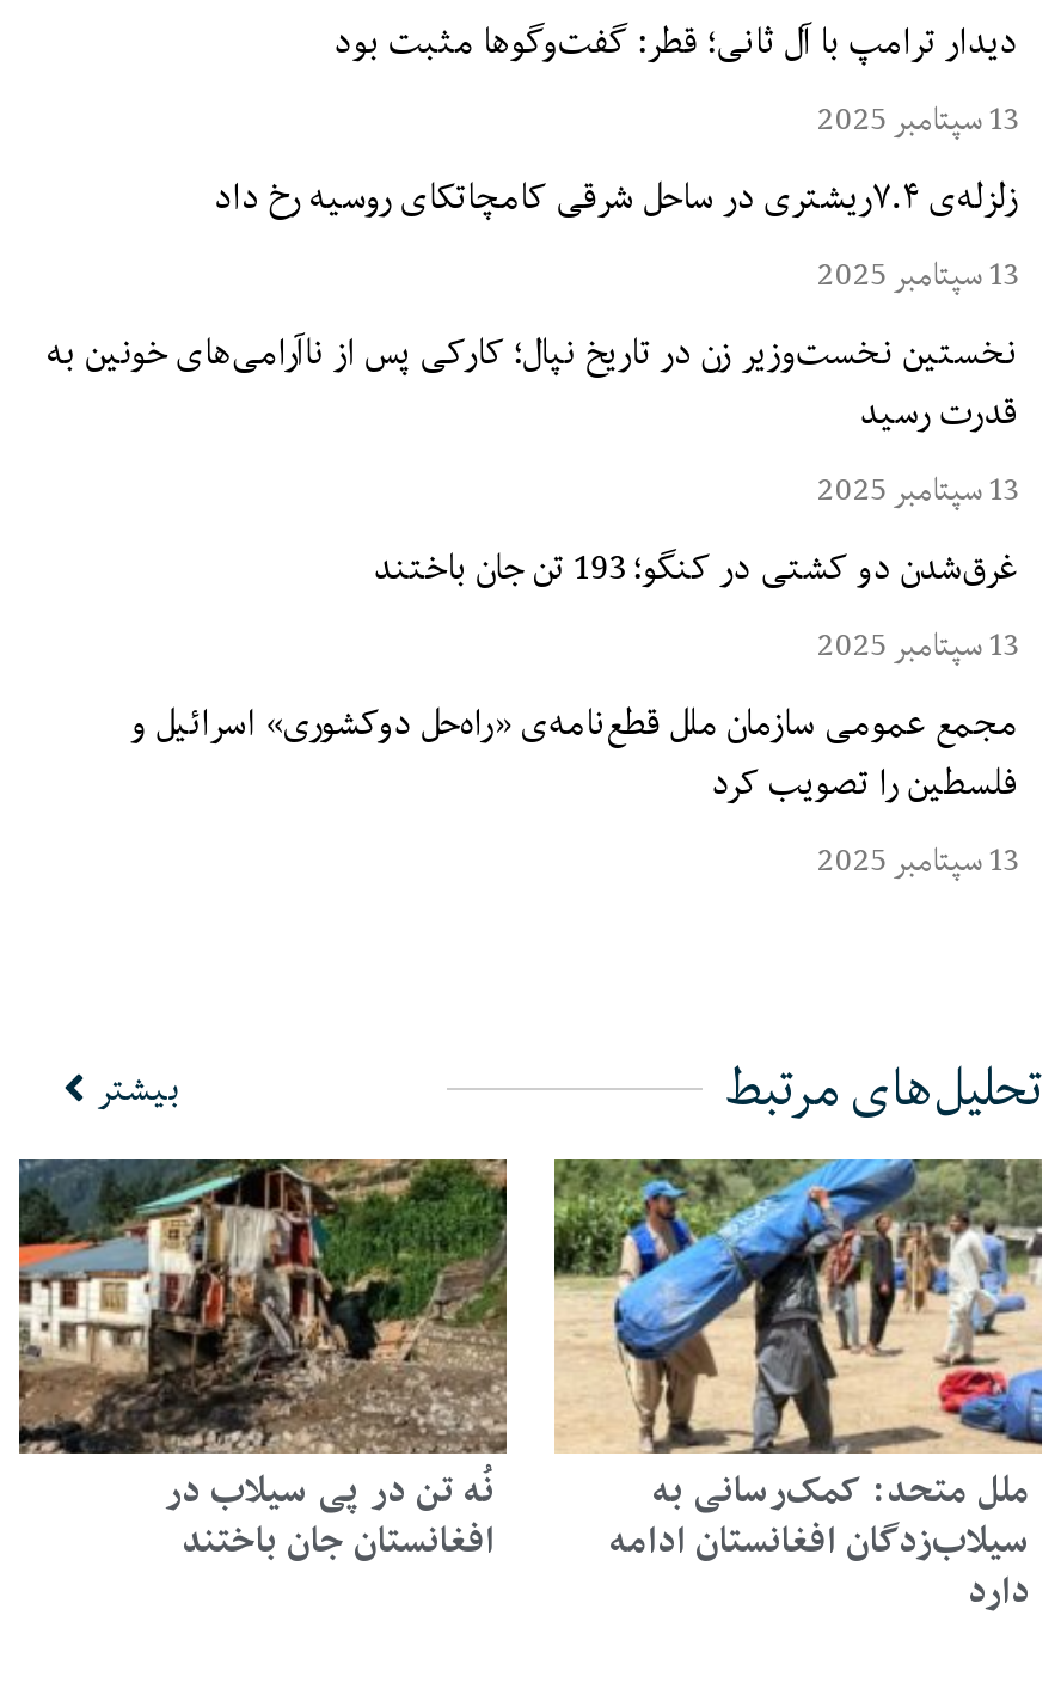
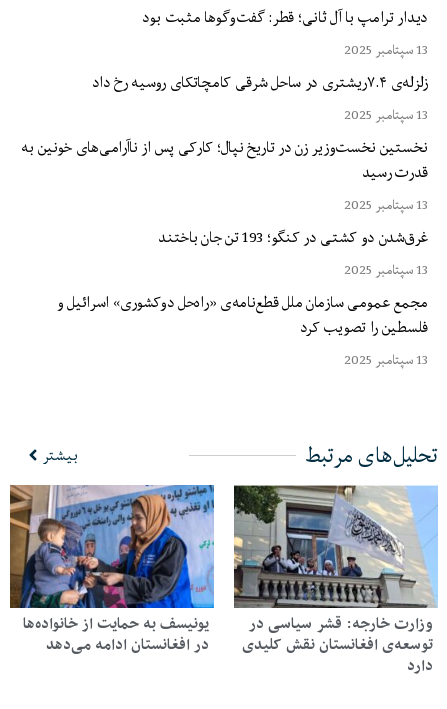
[17,1157,509,1575] [image] | نُه تن در پی سیلاب در | افغانستان جان باختند -> [9,484,215,659] [image] | یونیسف به حمایت از خانواده‌ها | در افغانستان ادامه می‌دهد
[552,1157,1044,1575] [image] | ملل متحد: کمک‌رسانی به | سیلاب‌زدگان افغانستان ادامه -> [233,485,438,659] [image] | وزارت خارجه: قشر سیاسی در | توسعه‌ی افغانستان نقش کلیدی

